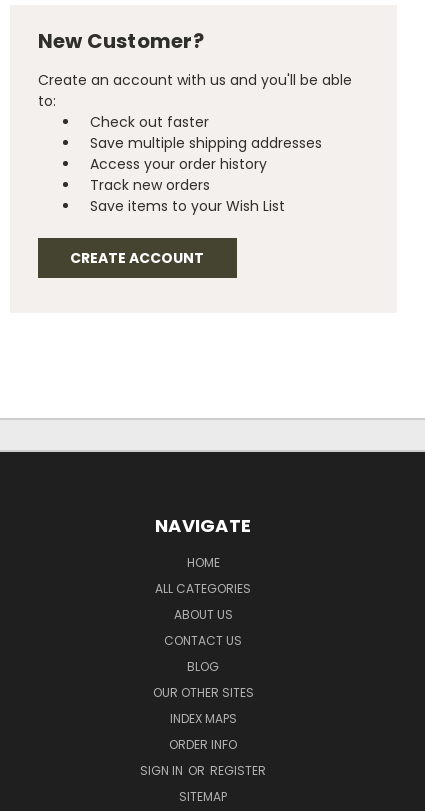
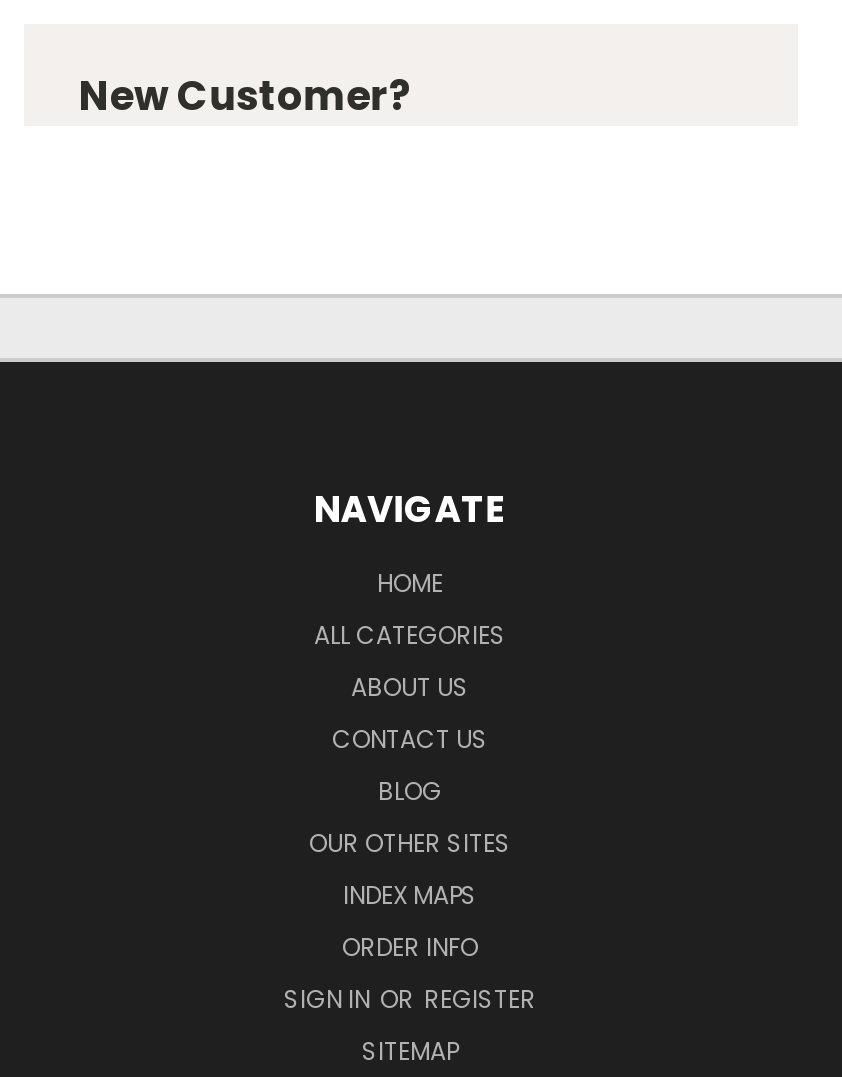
[37,70,351,268] Create an account with us and you'll be able | to: | Check out faster | Save multiple shipping addresses | Access your order history | Track new orders | Save items to your Wish List | CREATE ACCOUNT -> none

